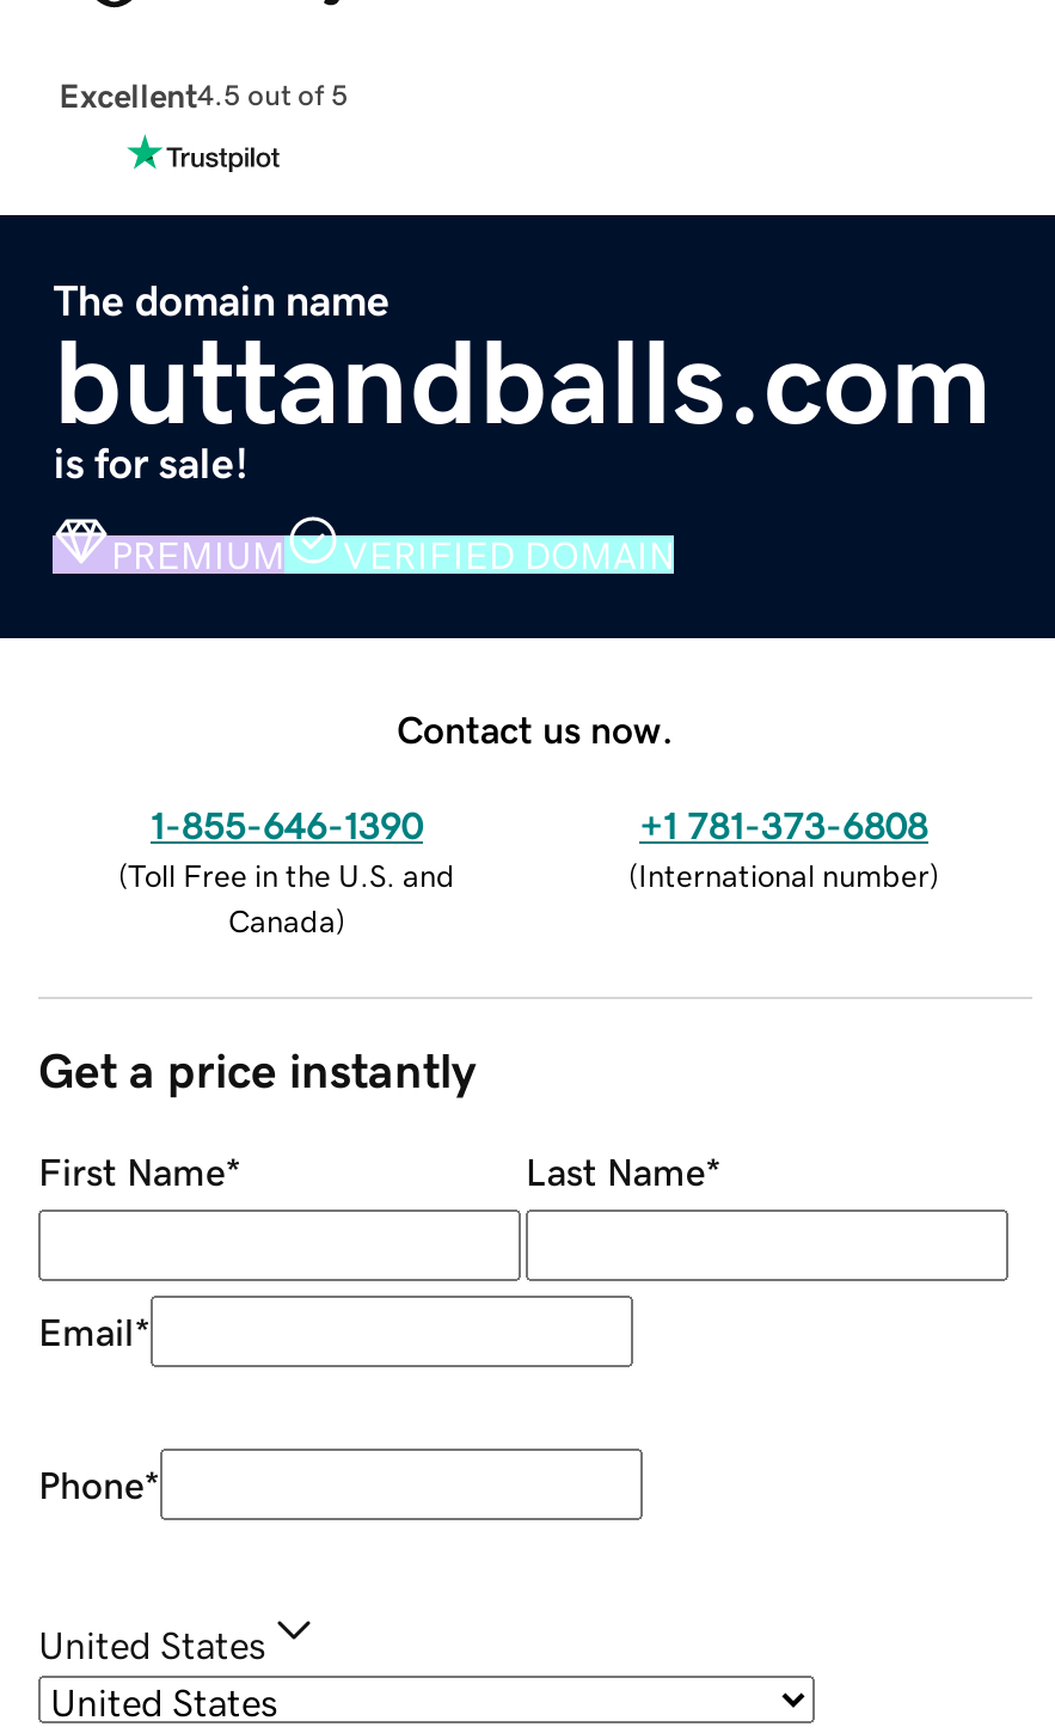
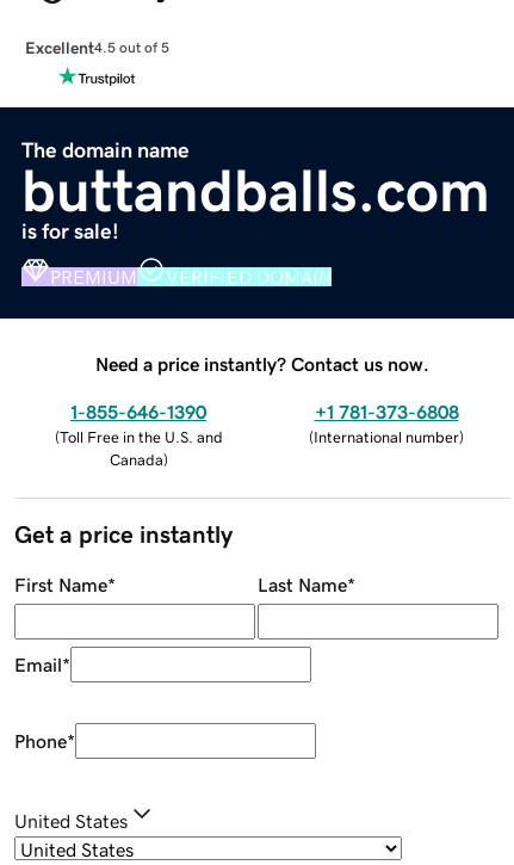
[397,709,674,747] Contact us now. -> [95,354,429,373] Need a price instantly? Contact us now.

